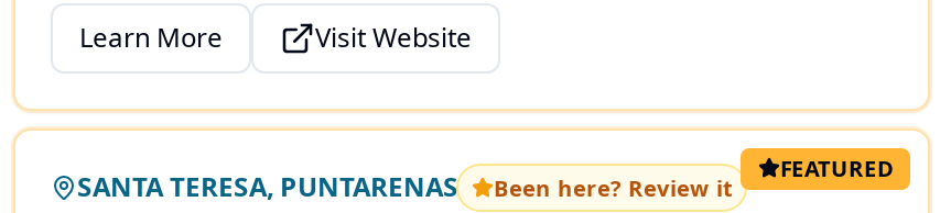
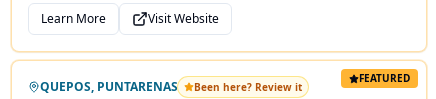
[77,167,458,204] SANTA TERESA, PUNTARENAS -> [40,78,178,95] QUEPOS, PUNTARENAS

